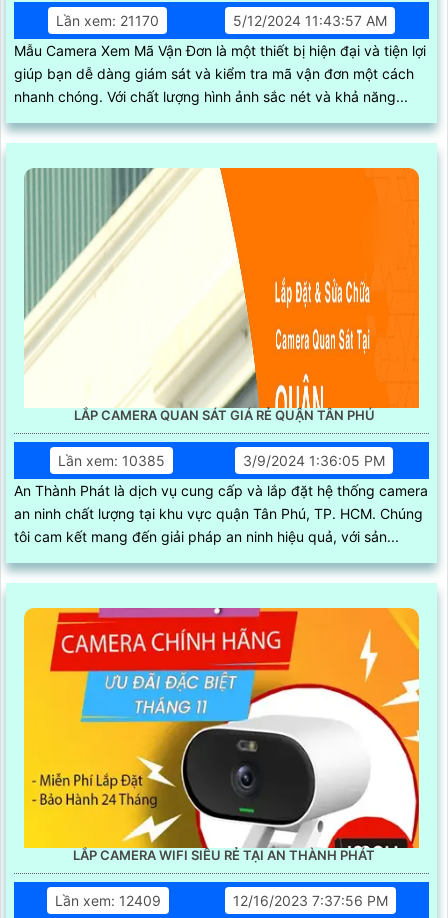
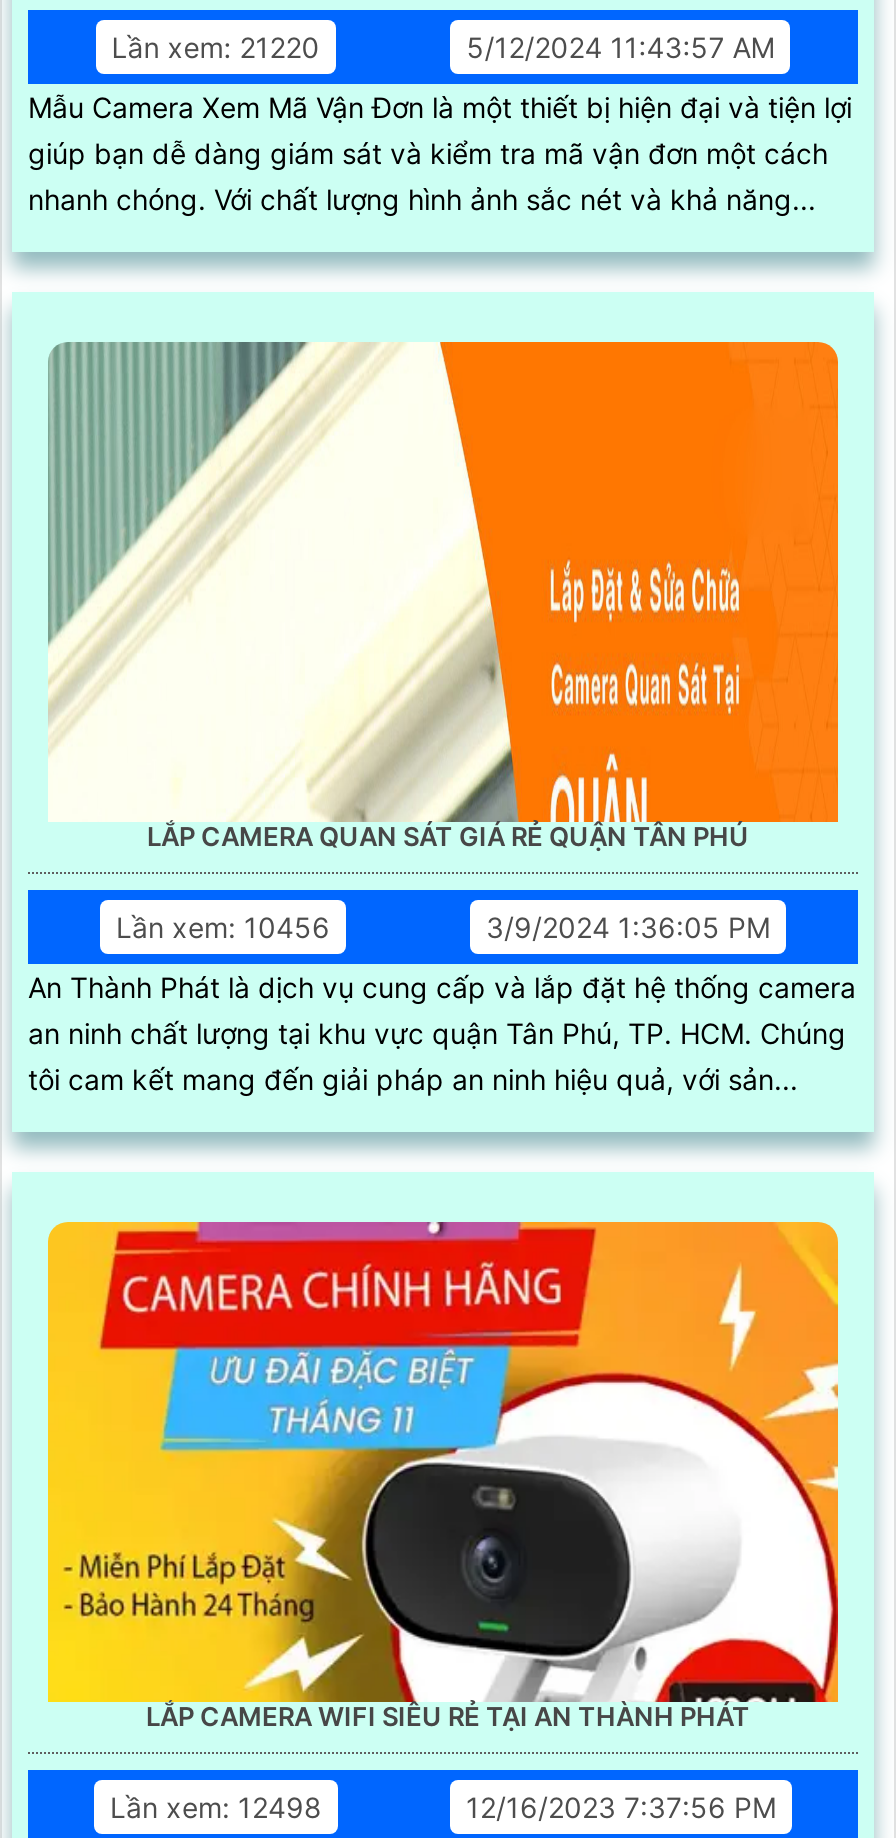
[56,12,159,29] Lần xem: 21170 -> [112,30,320,64] Lần xem: 21220
[58,452,165,469] Lần xem: 10385 -> [116,910,330,944] Lần xem: 10456
[55,892,161,909] Lần xem: 12409 -> [110,1790,322,1824] Lần xem: 12498

